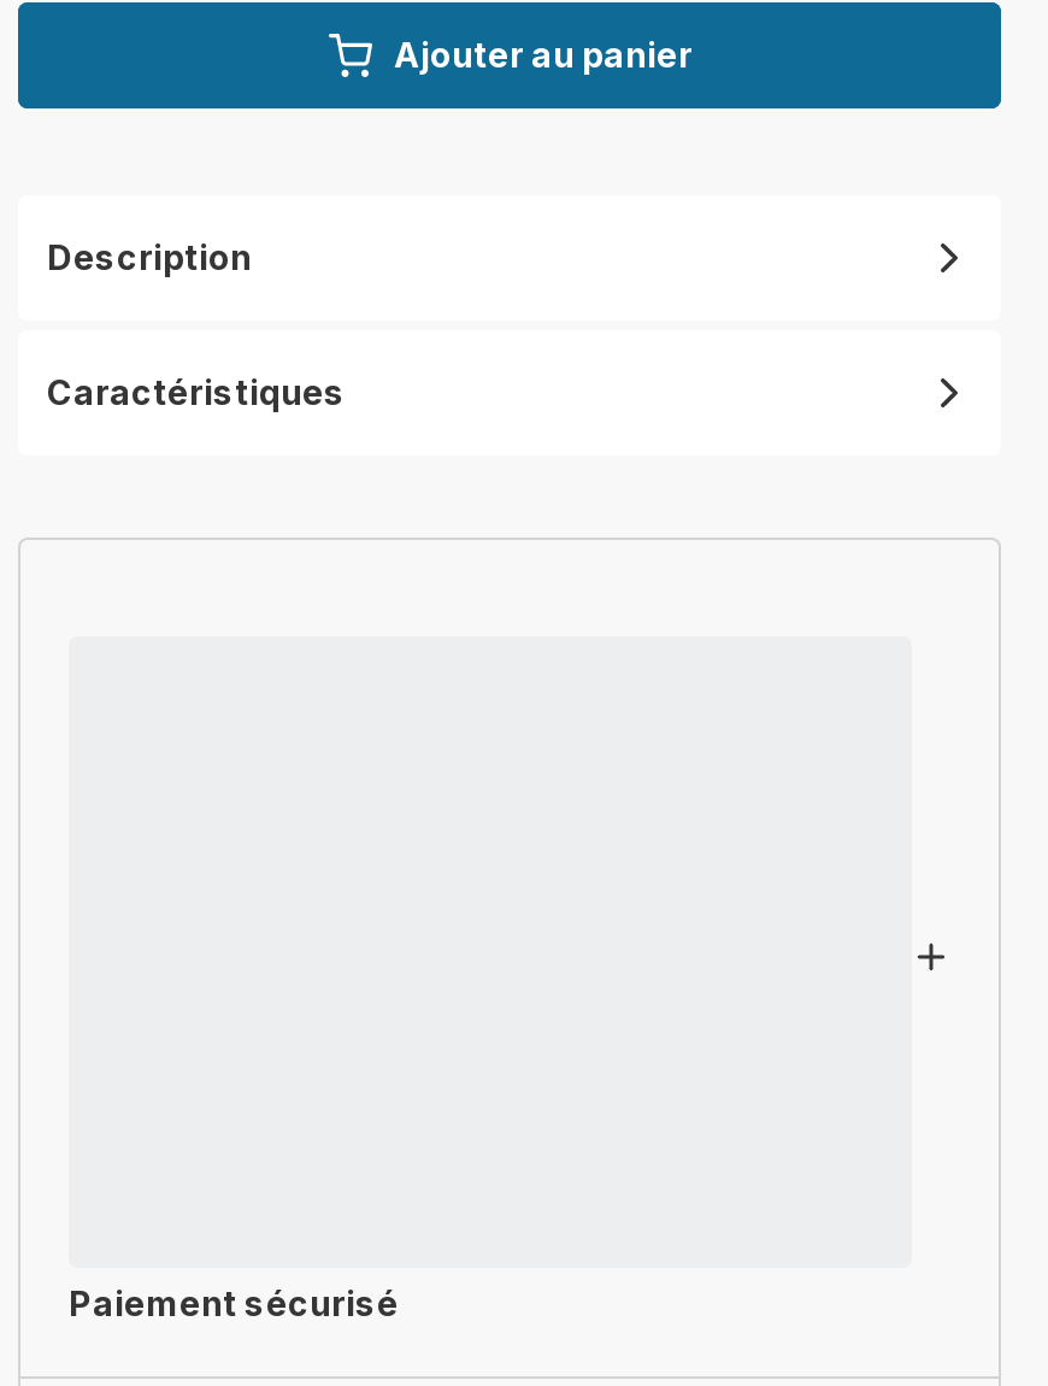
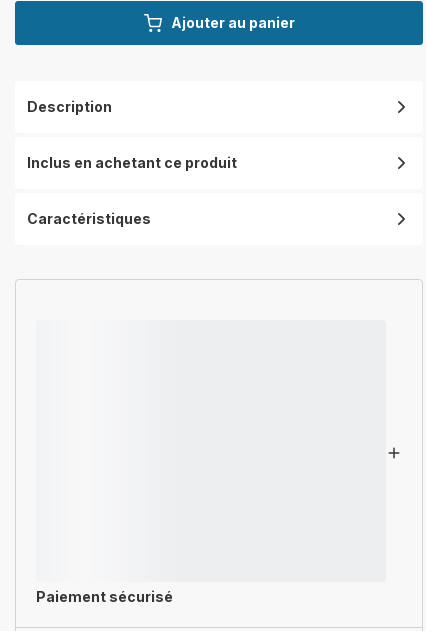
none -> [27,153,237,170] Inclus en achetant ce produit

